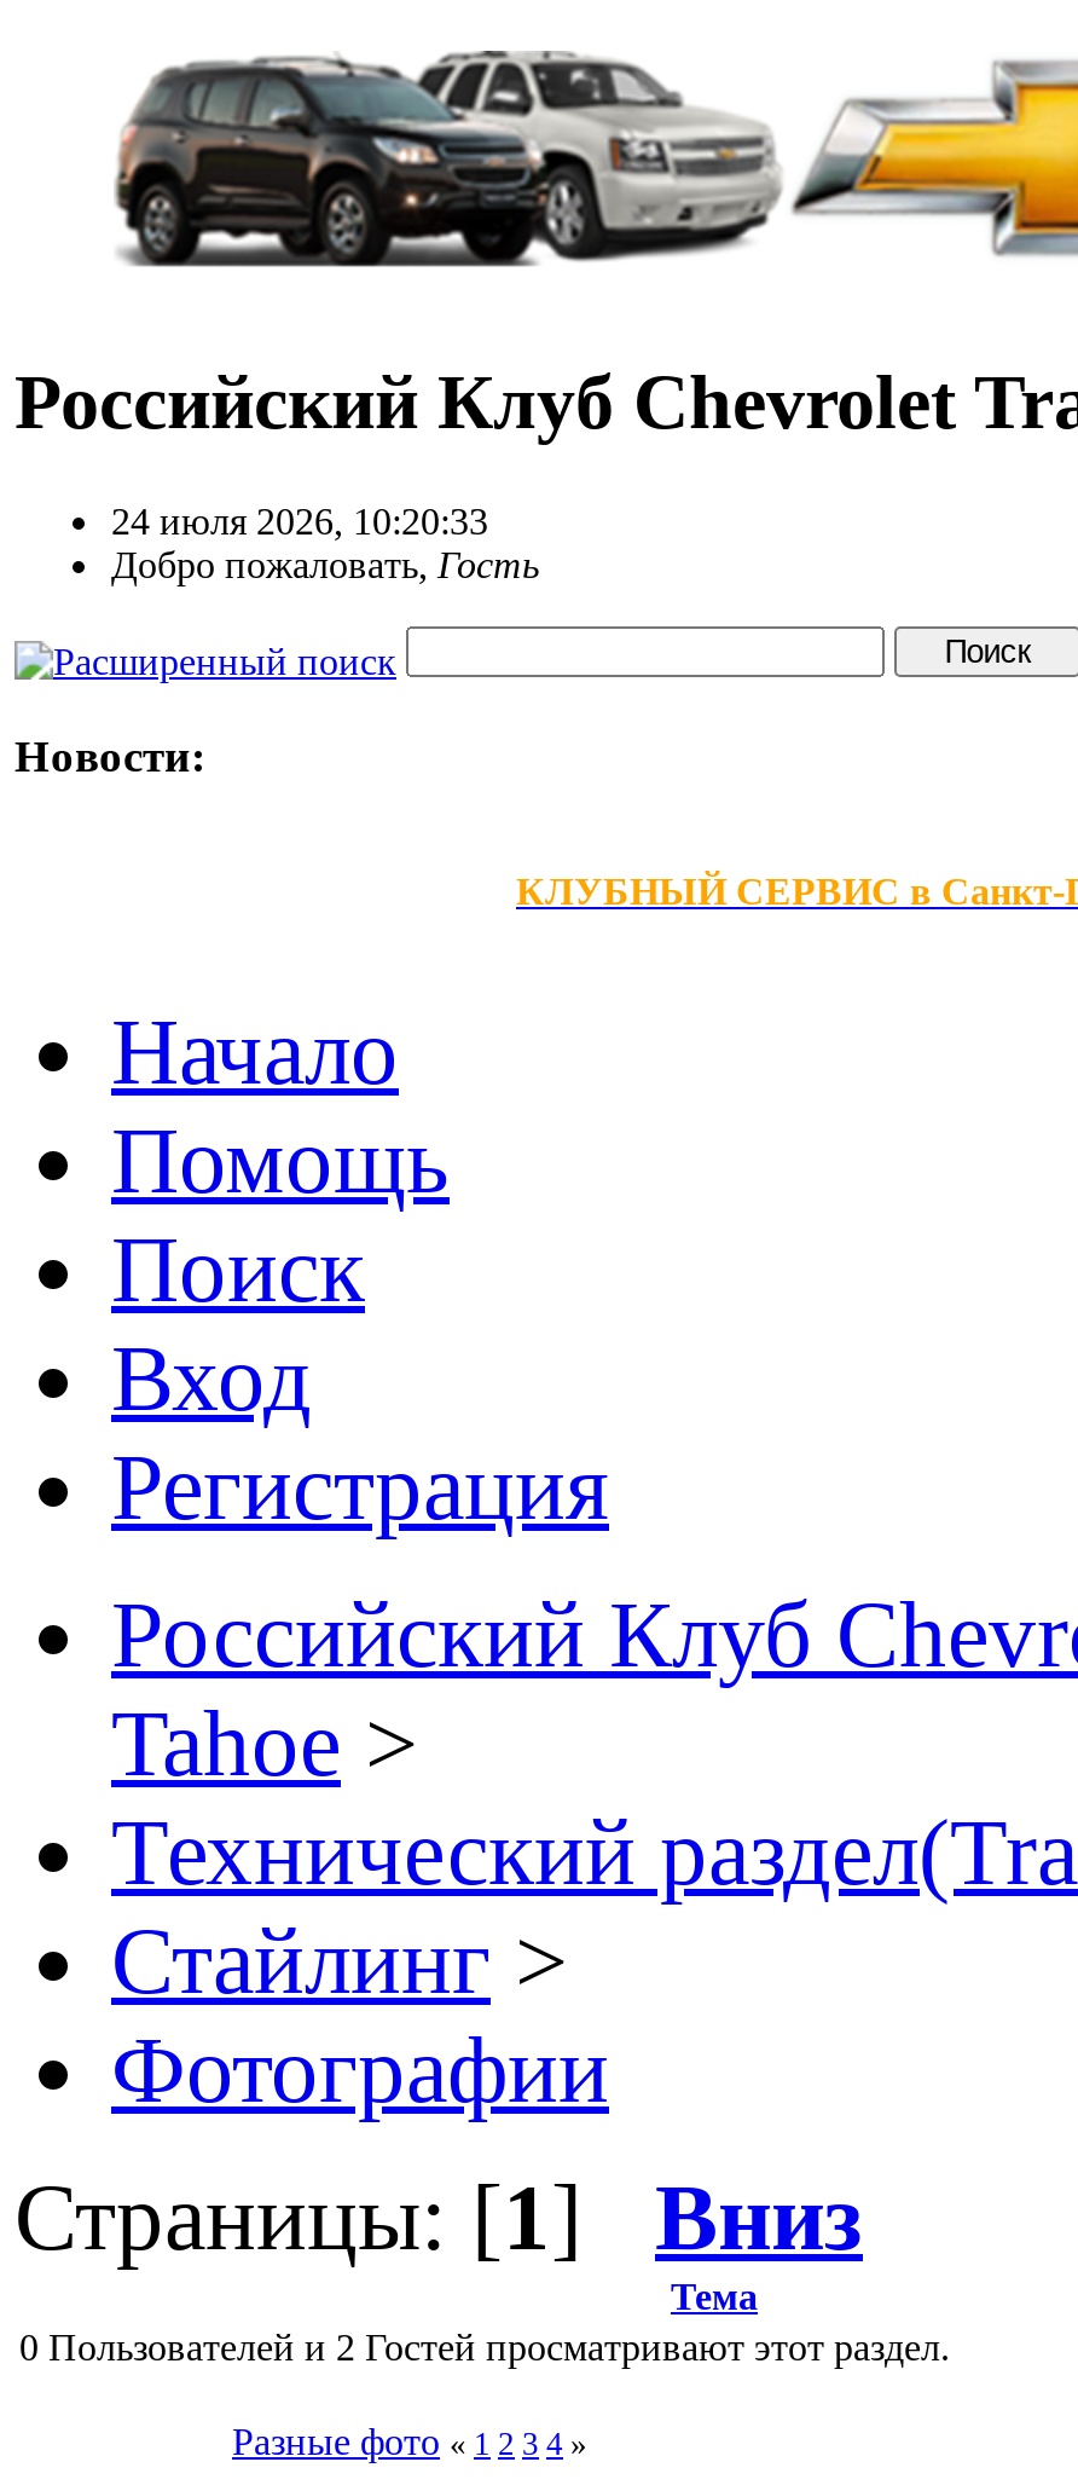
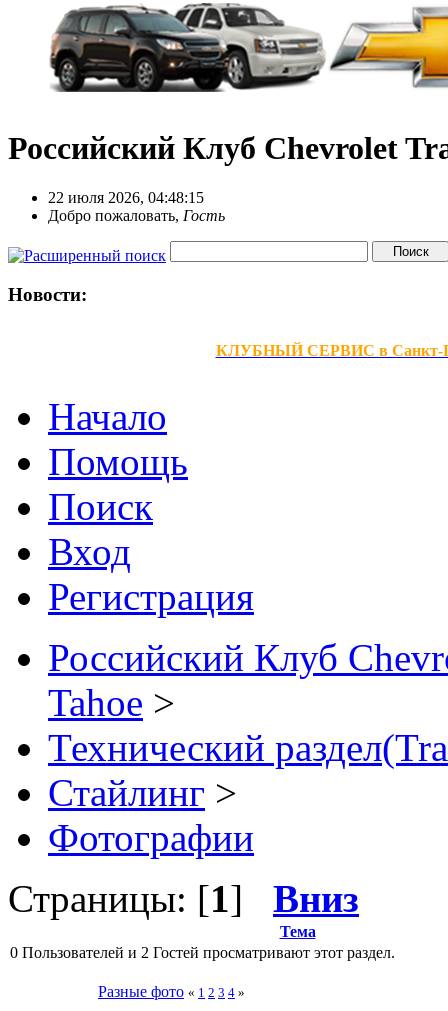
[111,500,488,542] 24 июля 2026, 10:20:33 -> [48,189,204,206] 22 июля 2026, 04:48:15

